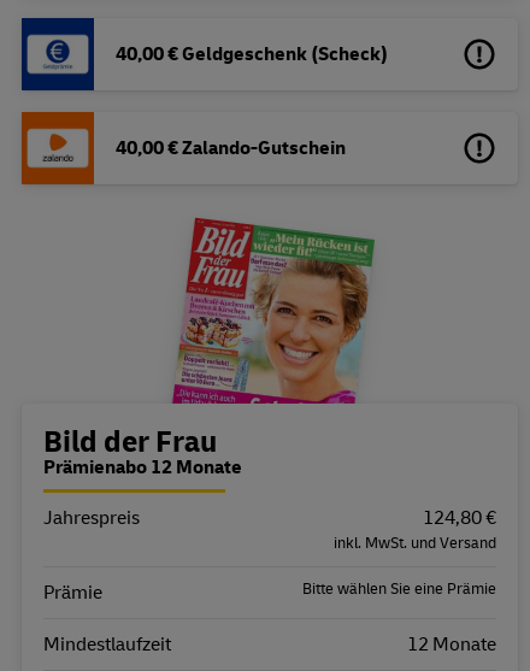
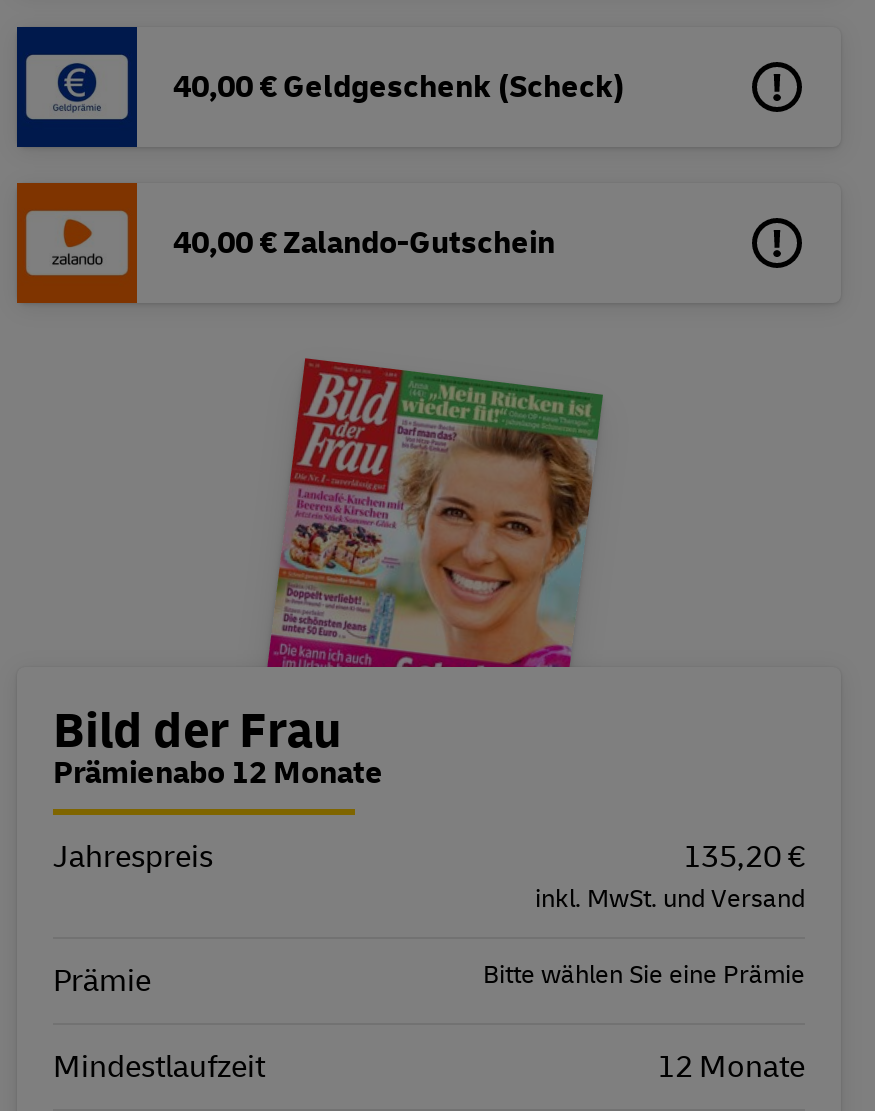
[423,506,496,530] 124,80 € -> [683,837,805,877] 135,20 €

